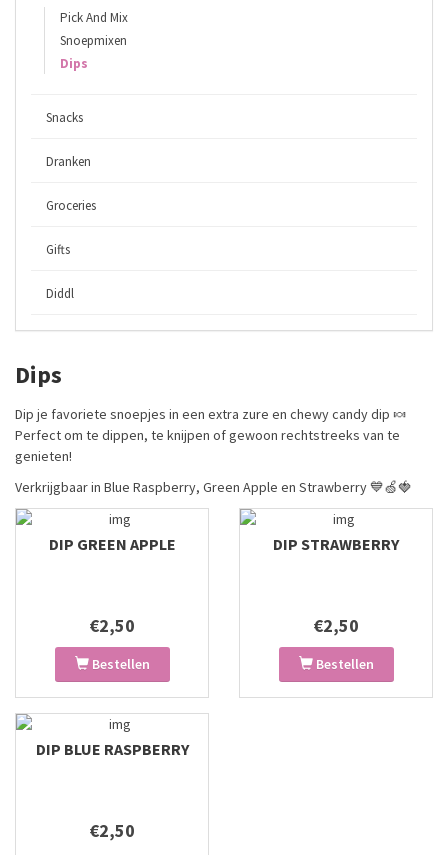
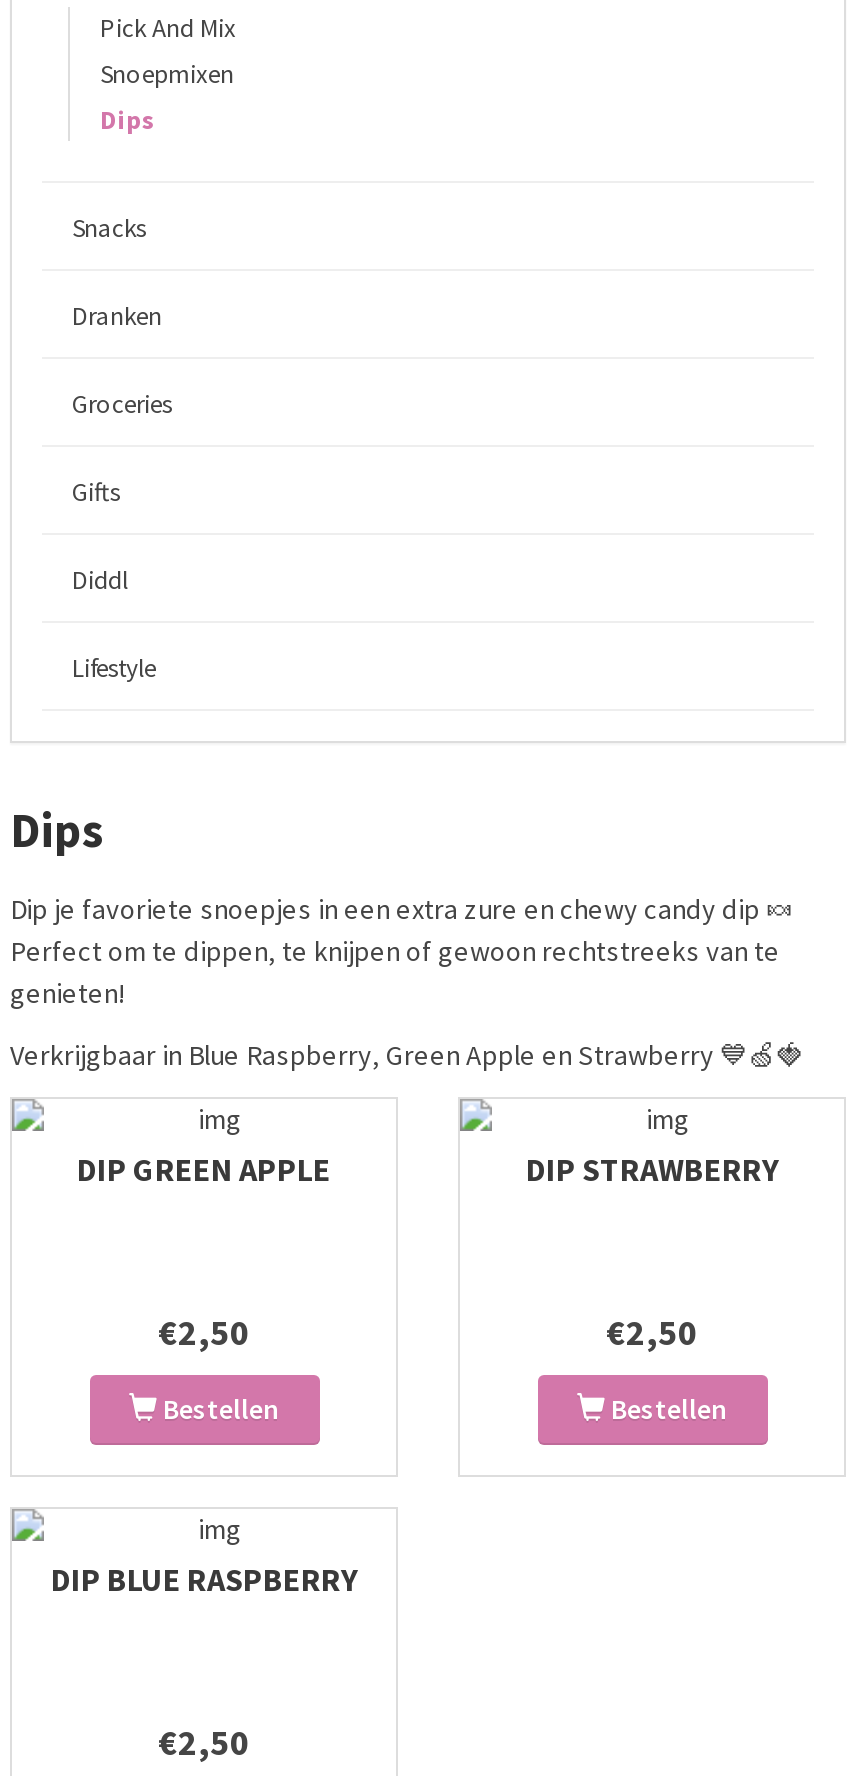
none -> [72,651,156,685] Lifestyle

